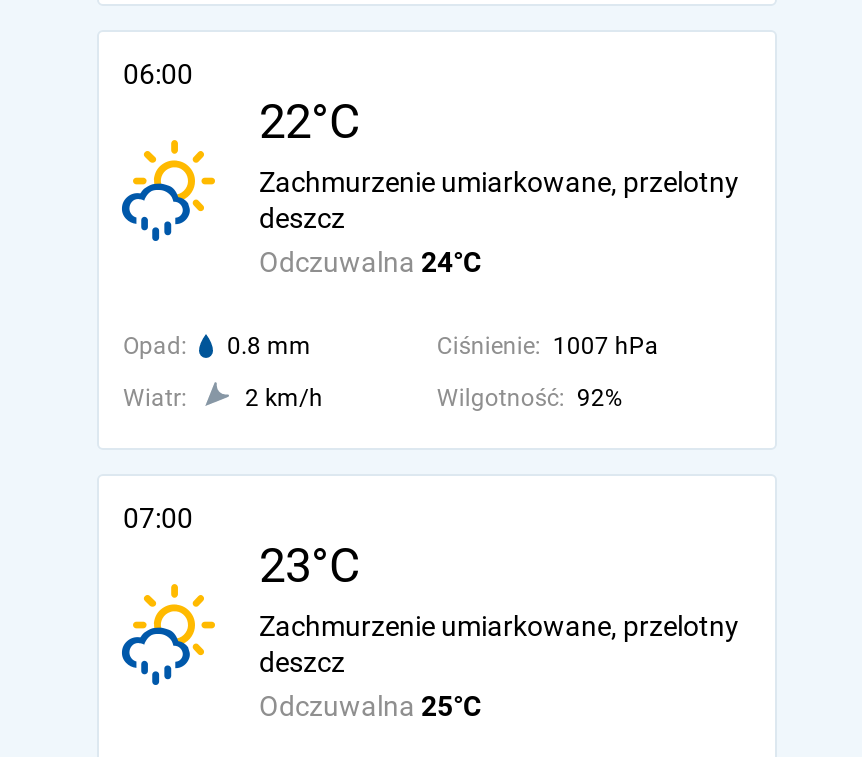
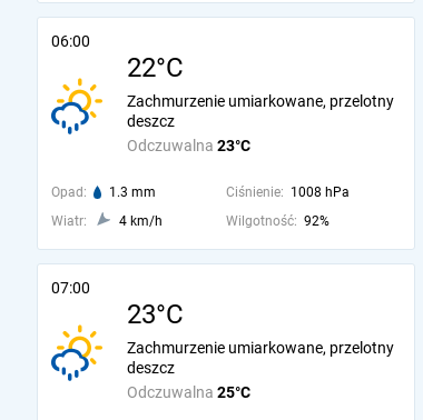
[259,246,481,278] Odczuwalna 24°C -> [127,137,250,154] Odczuwalna 23°C
[123,332,311,360] Opad: 0.8 mm -> [51,184,156,200] Opad: 1.3 mm
[437,332,659,360] Ciśnienie: 1007 hPa -> [226,184,349,200] Ciśnienie: 1008 hPa
[245,384,323,412] 2 km/h -> [119,213,163,229] 4 km/h

